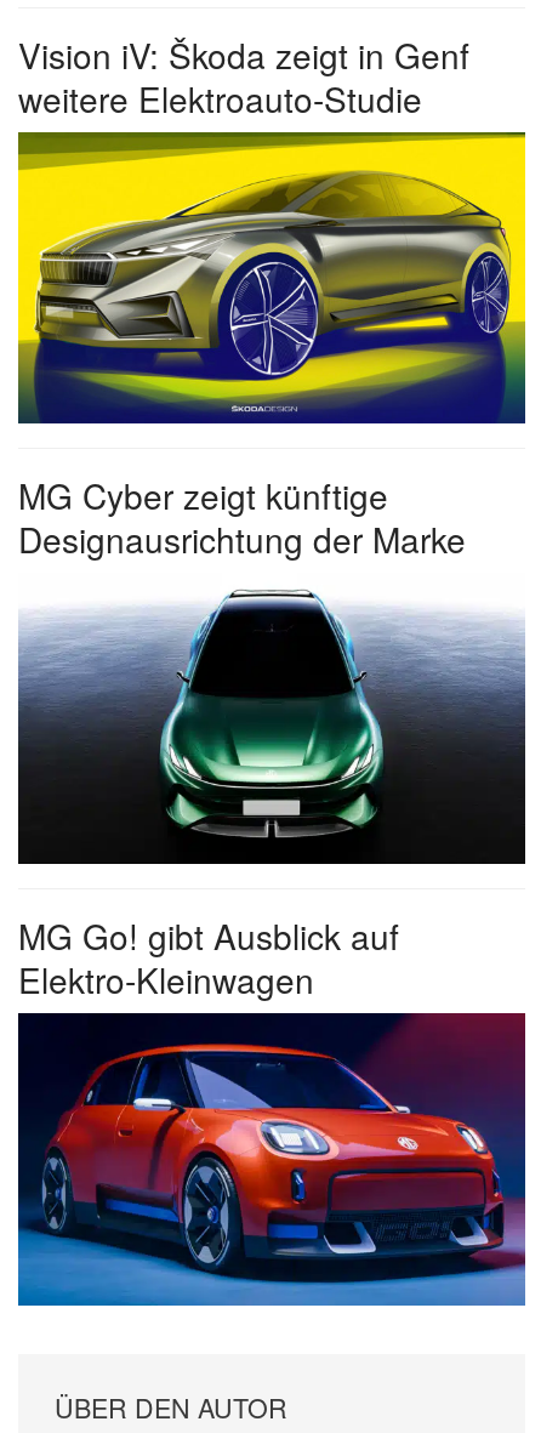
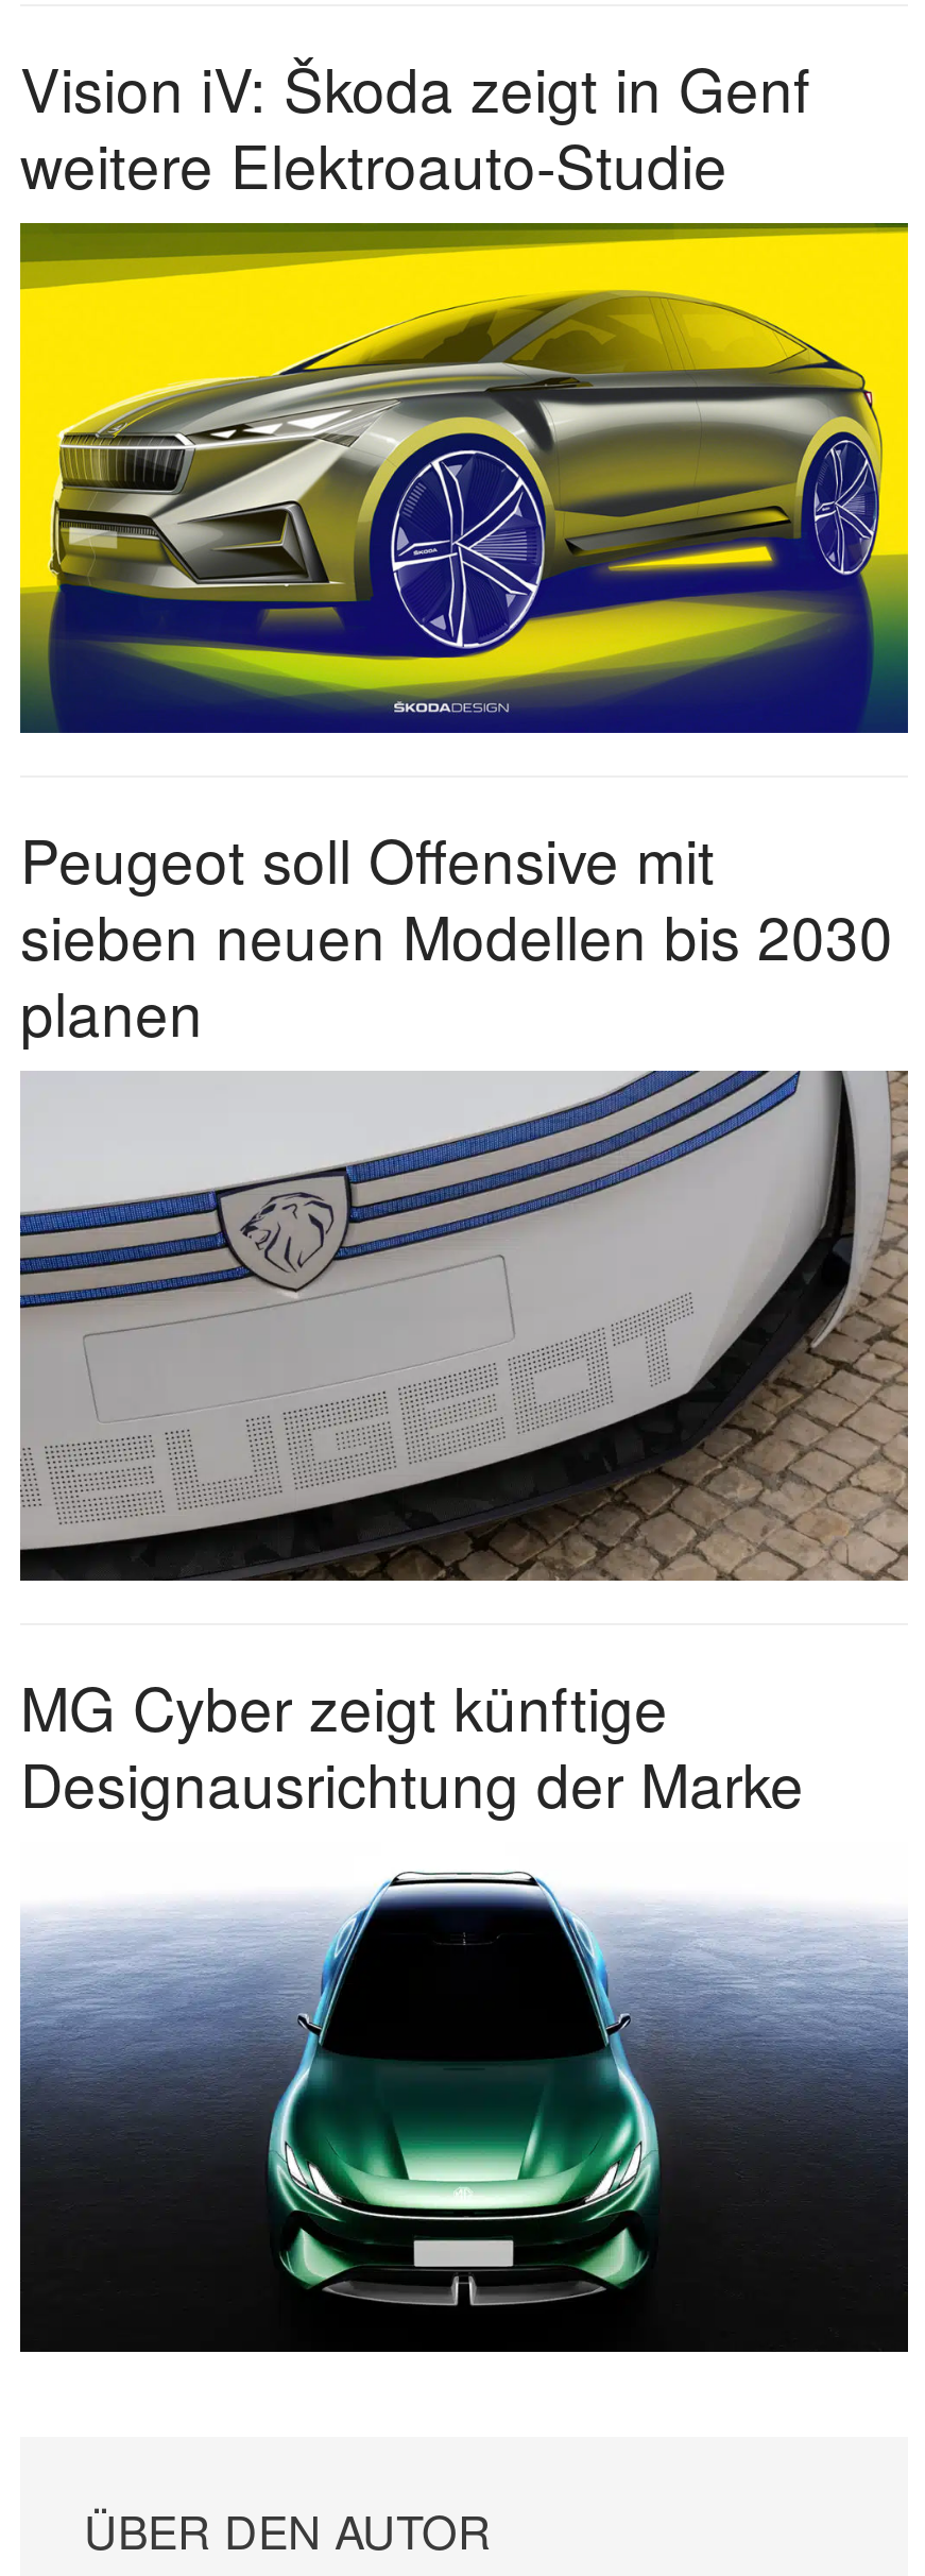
none -> [20,816,893,1054] Peugeot soll Offensive mit | sieben neuen Modellen bis 2030 | planen
none -> [20,1070,910,1582] [image]
moved [18,471,466,563] -> [20,1664,804,1825]: MG Cyber zeigt künftige | Designausrichtung der Marke
moved [17,587,526,835] -> [18,1869,910,2302]: [image]
[18,912,399,1004] MG Go! gibt Ausblick auf | Elektro-Kleinwagen -> none
[17,1012,526,1307] [image] -> none

